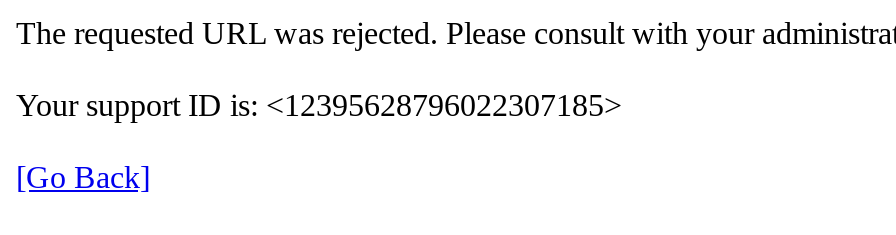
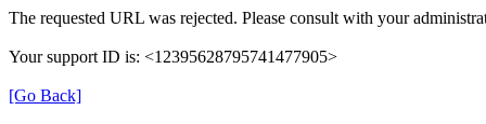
[16,88,622,122] Your support ID is: <12395628796022307185> -> [9,47,337,66] Your support ID is: <12395628795741477905>

